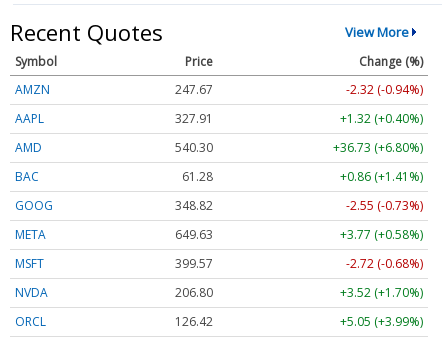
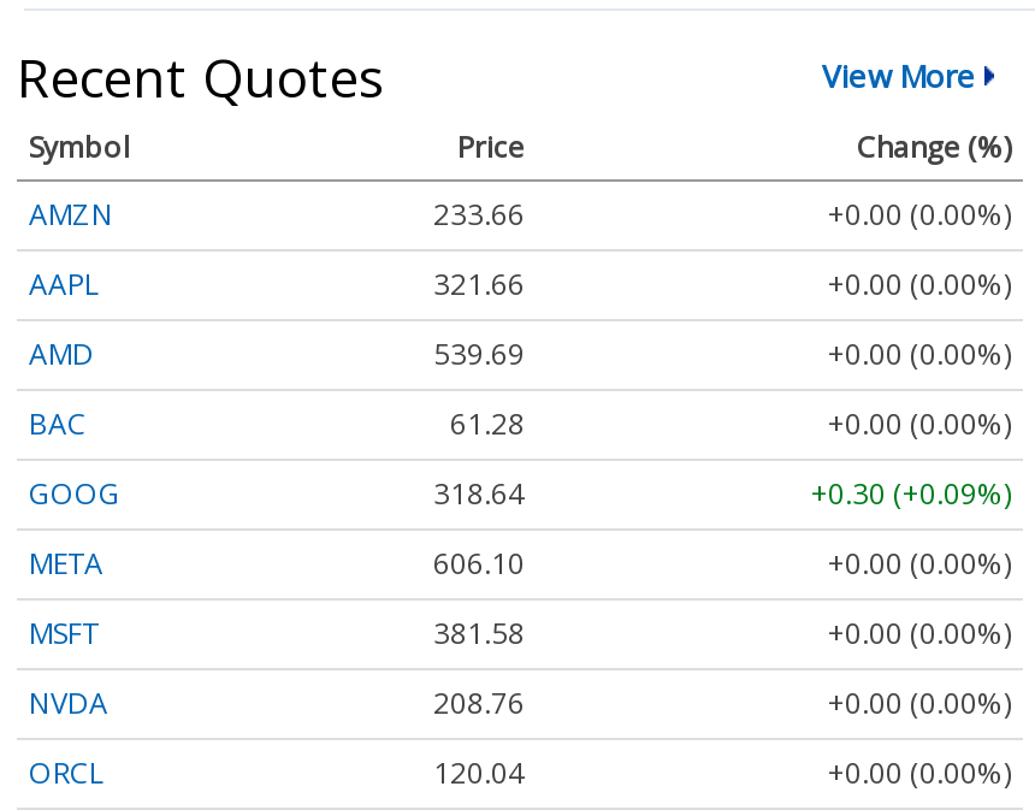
[175,80,213,97] 247.67 -> [433,193,525,233] 233.66
[346,80,423,97] -2.32 (-0.94%) -> [828,193,1011,233] +0.00 (0.00%)
[175,109,213,126] 327.91 -> [433,262,525,303] 321.66
[340,109,423,126] +1.32 (+0.40%) -> [828,262,1011,303] +0.00 (0.00%)
[175,138,213,155] 540.30 -> [433,332,525,373] 539.69
[333,138,423,155] +36.73 (+6.80%) -> [828,332,1011,373] +0.00 (0.00%)
[340,167,423,184] +0.86 (+1.41%) -> [828,402,1011,443] +0.00 (0.00%)
[175,196,213,213] 348.82 -> [433,472,525,513] 318.64
[346,196,423,213] -2.55 (-0.73%) -> [811,472,1011,513] +0.30 (+0.09%)
[175,225,213,242] 649.63 -> [433,542,525,583] 606.10
[340,225,423,242] +3.77 (+0.58%) -> [828,542,1011,583] +0.00 (0.00%)
[175,254,213,271] 399.57 -> [433,611,525,652] 381.58
[346,254,423,271] -2.72 (-0.68%) -> [828,611,1011,652] +0.00 (0.00%)
[175,283,213,300] 206.80 -> [433,681,525,722] 208.76
[340,283,423,300] +3.52 (+1.70%) -> [828,681,1011,722] +0.00 (0.00%)
[175,312,213,329] 126.42 -> [433,751,525,792] 120.04
[340,312,423,329] +5.05 (+3.99%) -> [828,751,1011,792] +0.00 (0.00%)

